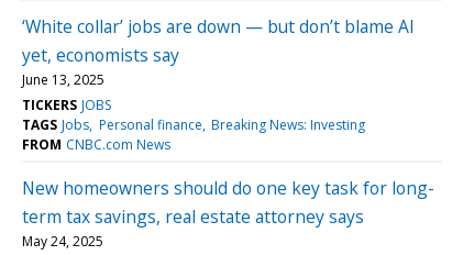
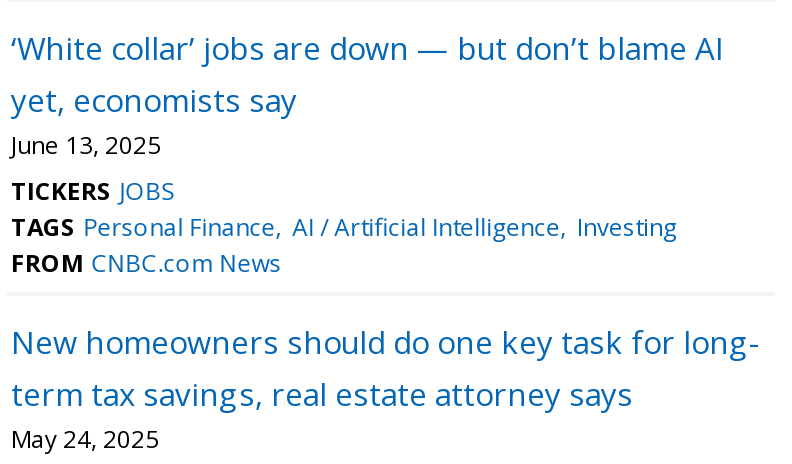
[22,115,365,134] TAGS Jobs Personal finance Breaking News: Investing -> [11,210,677,244] TAGS Personal Finance AI / Artificial Intelligence Investing

